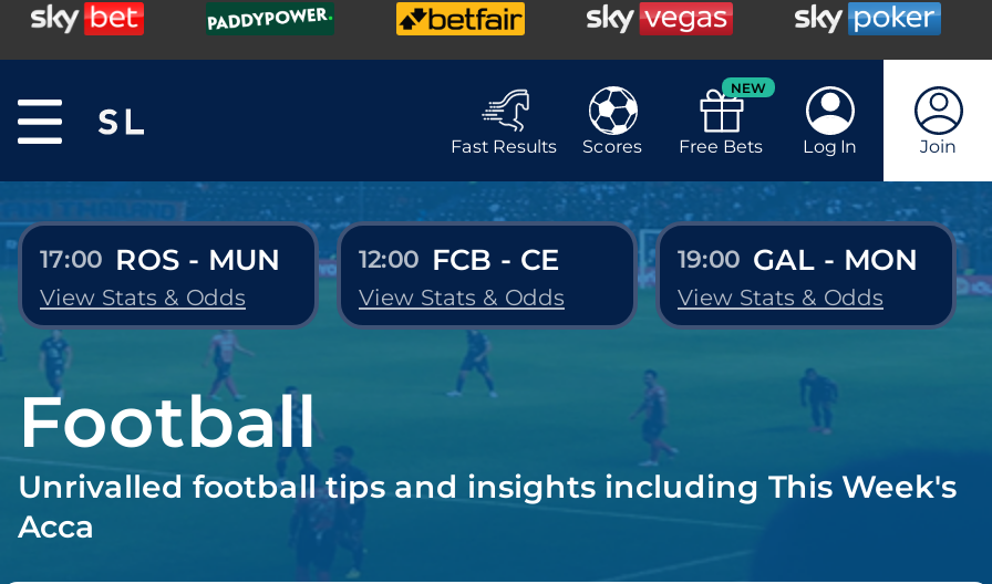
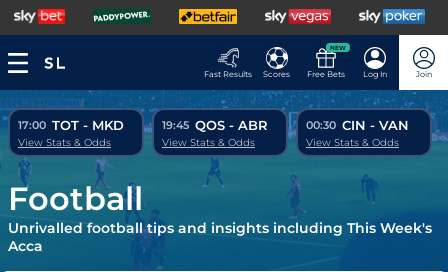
[40,241,281,277] 17:00 ROS - MUN -> [18,117,124,133] 17:00 TOT - MKD
[359,241,560,277] 12:00 FCB - CE -> [162,117,268,133] 19:45 QOS - ABR
[678,241,919,277] 19:00 GAL - MON -> [306,117,409,133] 00:30 CIN - VAN

